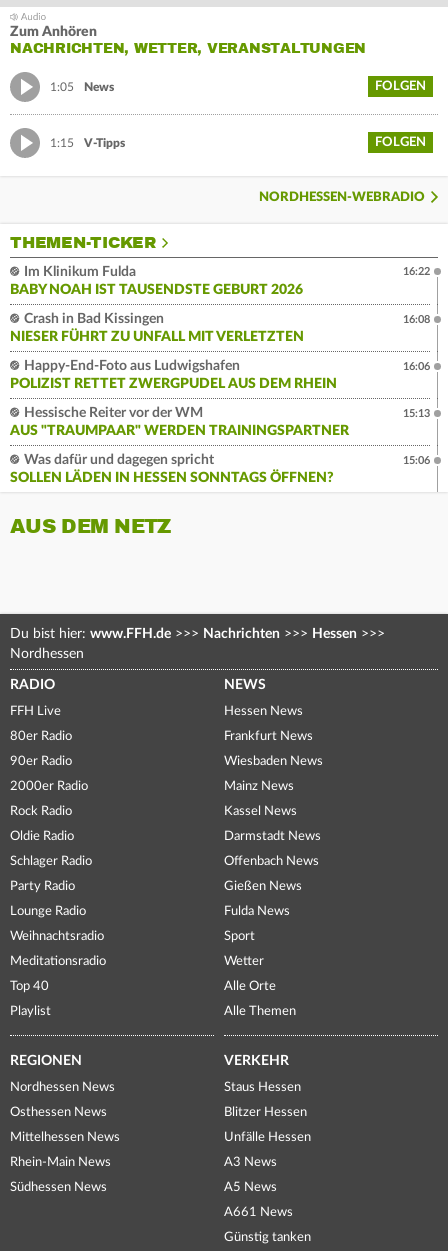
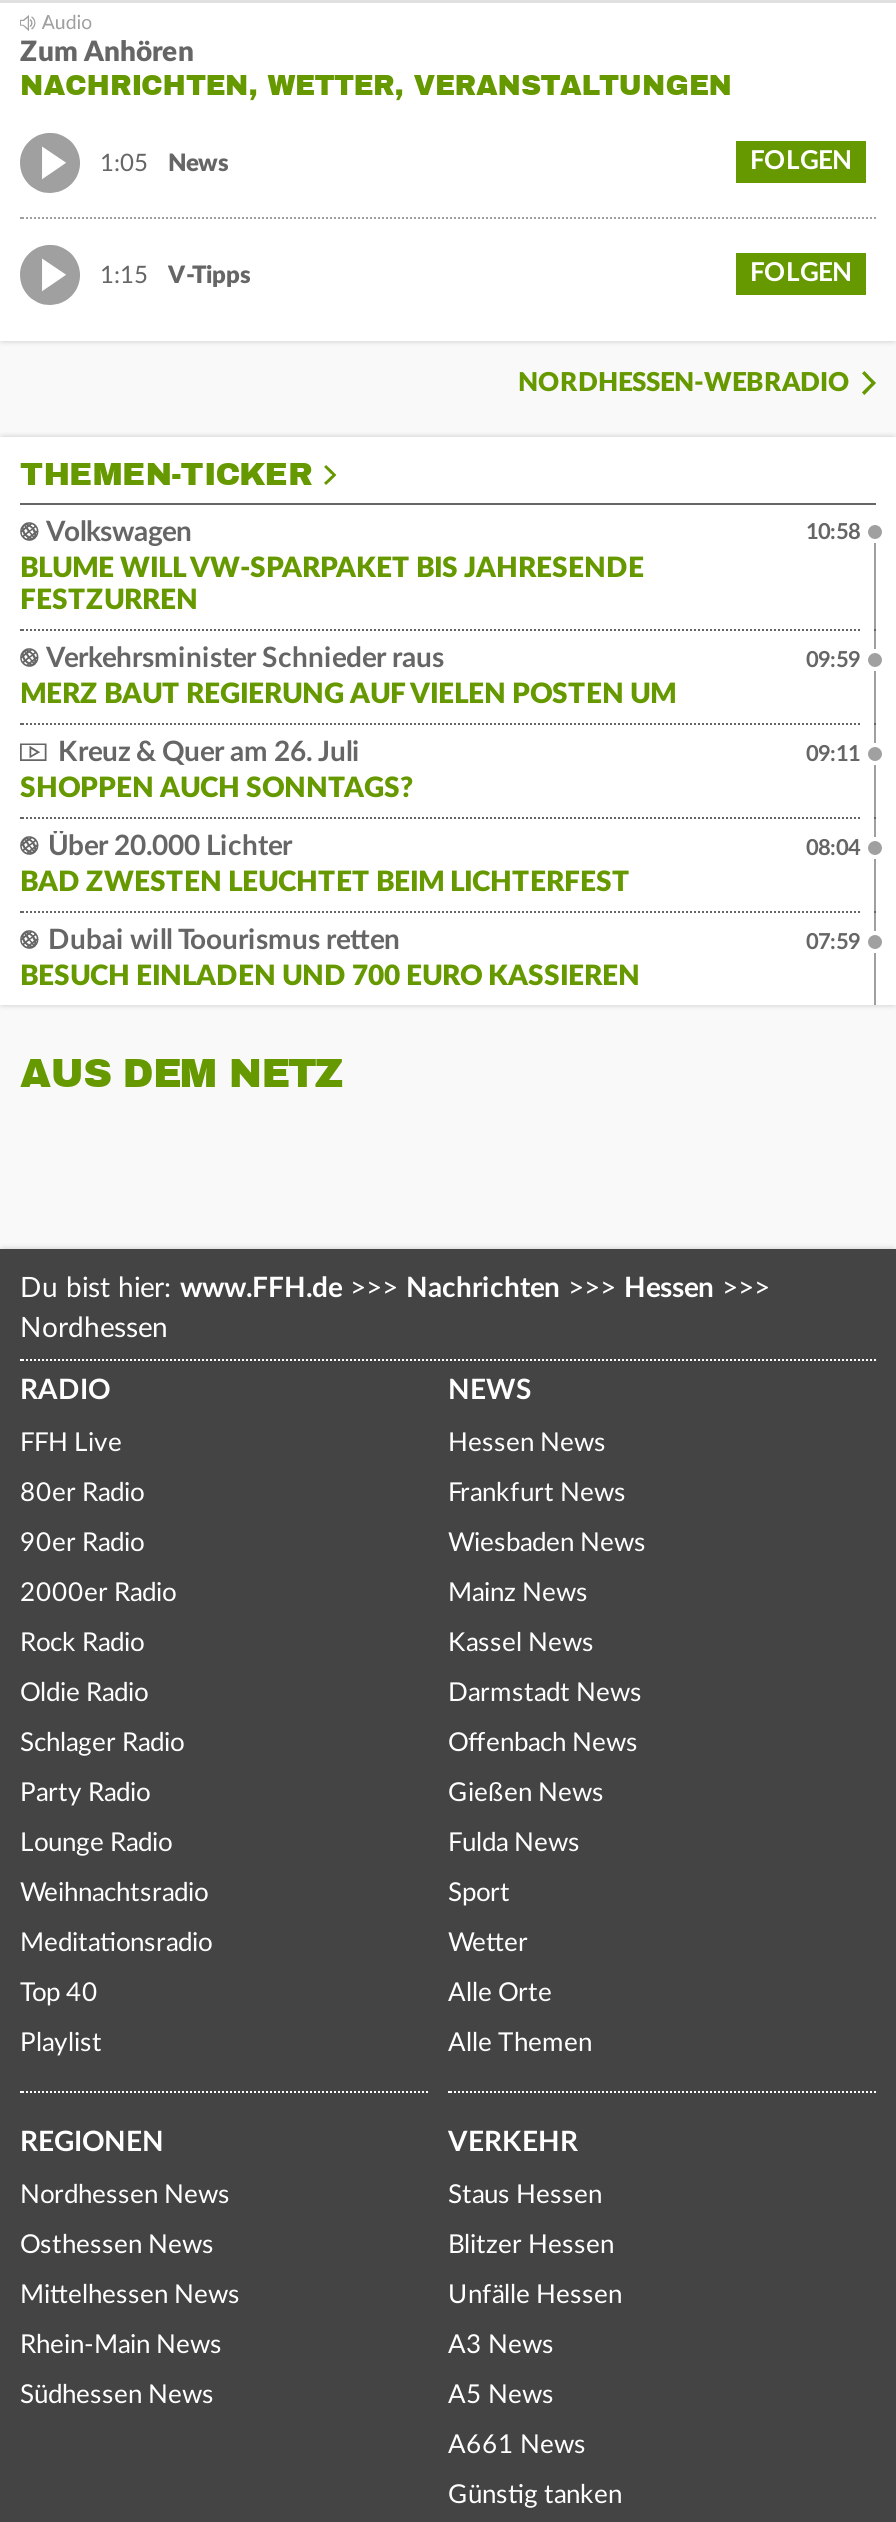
[10,265,303,297] Im Klinikum Fulda | BABY NOAH IST TAUSENDSTE GEBURT 2026 -> [20,519,644,615] Volkswagen | BLUME WILL VW-SPARPAKET BIS JAHRESENDE | FESTZURREN
[403,266,430,277] 16:22 -> [806,521,860,543] 10:58
[10,312,304,344] Crash in Bad Kissingen | NIESER FÜHRT ZU UNFALL MIT VERLETZTEN -> [20,645,676,709] Verkehrsminister Schnieder raus | MERZ BAUT REGIERUNG AUF VIELEN POSTEN UM
[403,314,430,325] 16:08 -> [806,649,860,671] 09:59
[10,359,337,391] Happy-End-Foto aus Ludwigshafen | POLIZIST RETTET ZWERGPUDEL AUS DEM RHEIN -> [20,739,414,803] Kreuz & Quer am 26. Juli | SHOPPEN AUCH SONNTAGS?
[403,361,430,372] 16:06 -> [806,743,860,765] 09:11
[10,406,349,438] Hessische Reiter vor der WM | AUS "TRAUMPAAR" WERDEN TRAININGSPARTNER -> [20,833,630,897] Über 20.000 Lichter | BAD ZWESTEN LEUCHTET BEIM LICHTERFEST
[403,408,430,419] 15:13 -> [806,837,860,859] 08:04
[10,453,334,485] Was dafür und dagegen spricht | SOLLEN LÄDEN IN HESSEN SONNTAGS ÖFFNEN? -> [20,927,640,991] Dubai will Toourismus retten | BESUCH EINLADEN UND 700 EURO KASSIEREN
[403,455,430,466] 15:06 -> [806,931,860,953] 07:59

